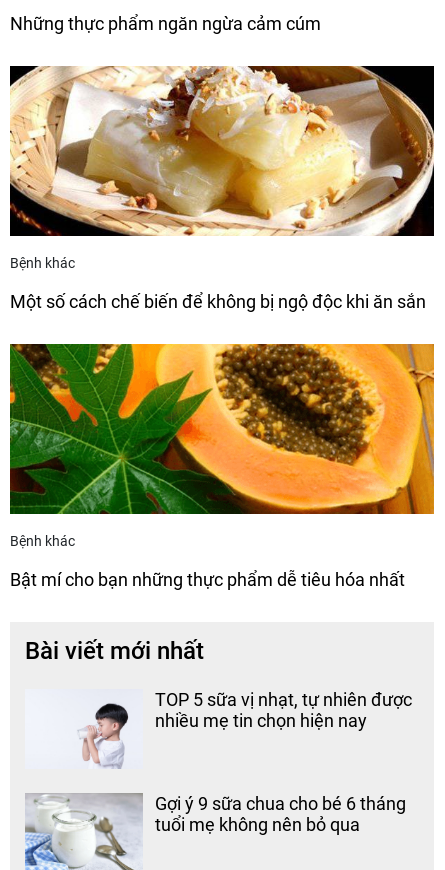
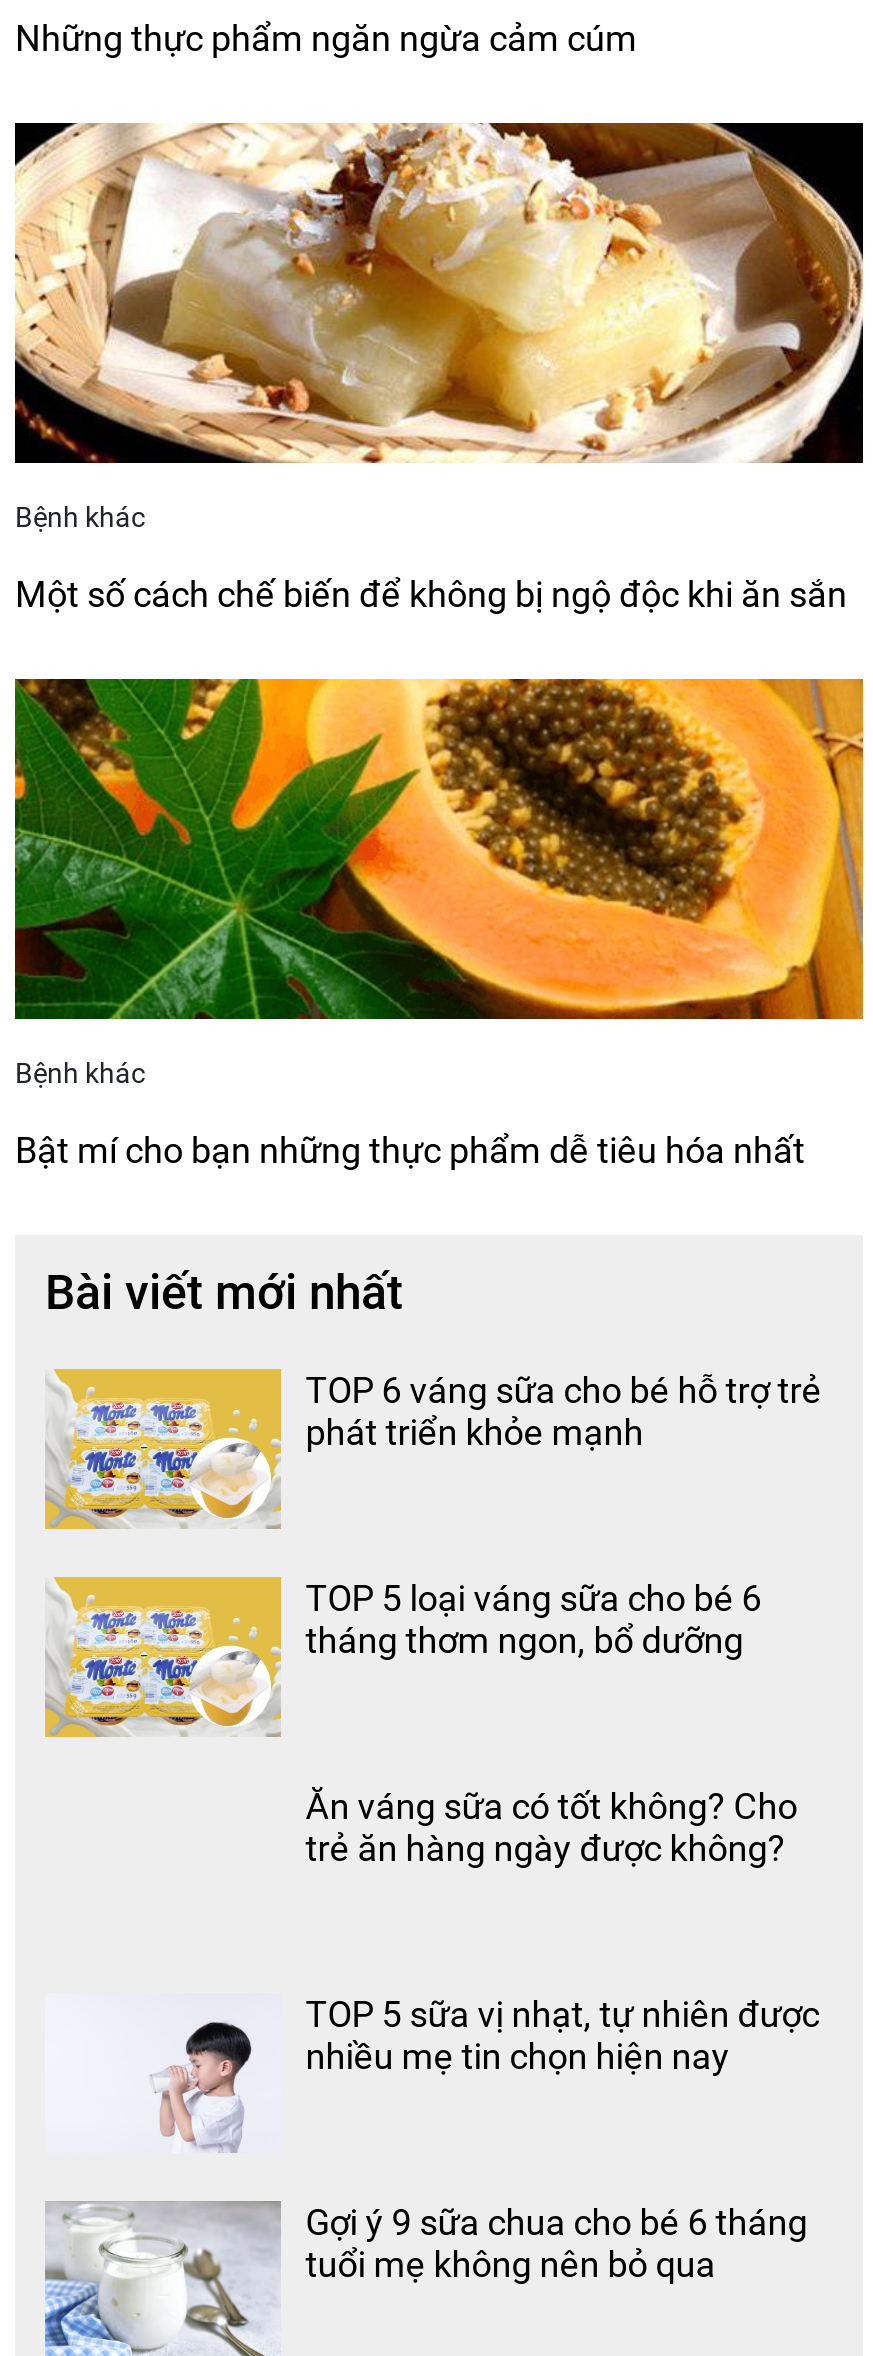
none -> [43,1366,821,1532] [image] | TOP 6 váng sữa cho bé hỗ trợ trẻ | phát triển khỏe mạnh
none -> [43,1576,761,1740] [image] | TOP 5 loại váng sữa cho bé 6 | tháng thơm ngon, bổ dưỡng
none -> [305,1785,797,1869] Ăn váng sữa có tốt không? Cho | trẻ ăn hàng ngày được không?

